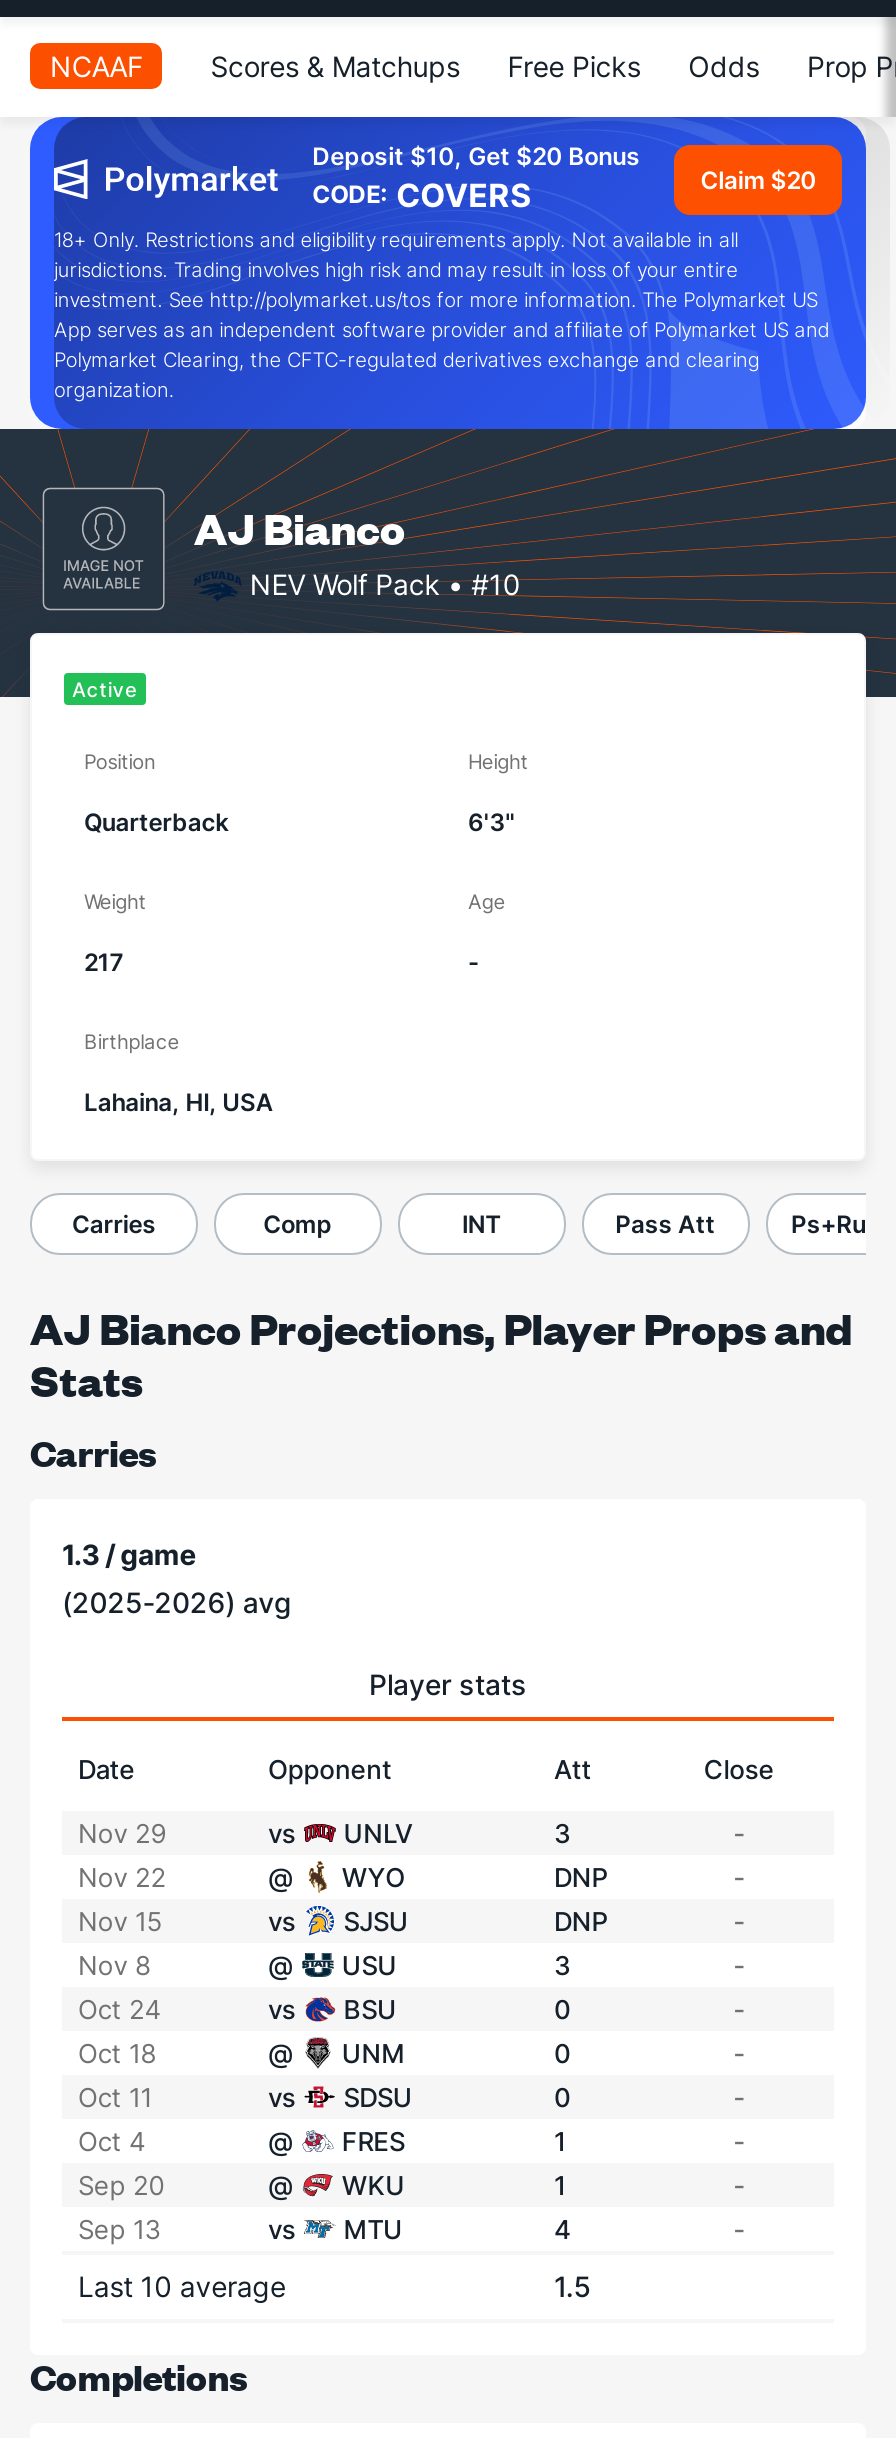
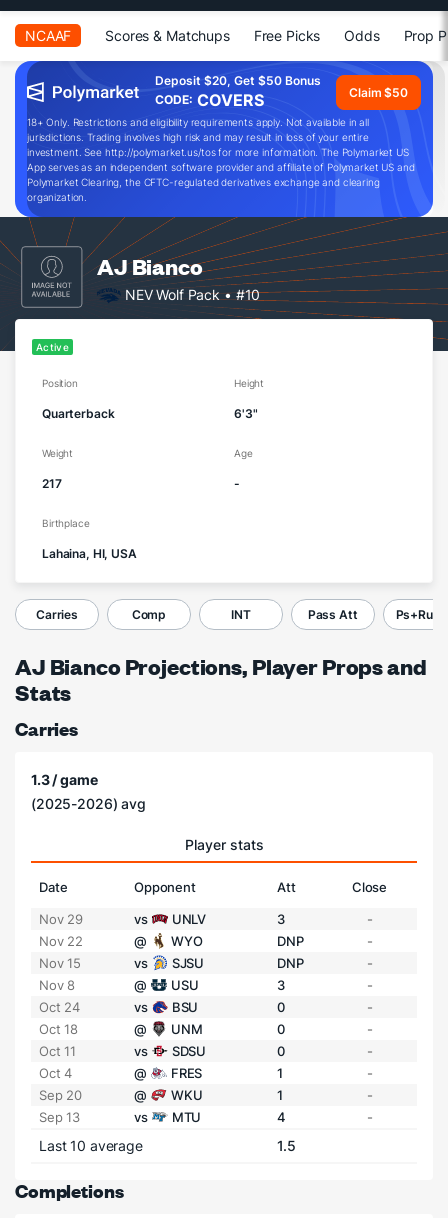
[312,141,640,171] Deposit $10, Get $20 Bonus -> [155,73,321,88] Deposit $20, Get $50 Bonus
[700,164,816,194] Claim $20 -> [349,84,408,99] Claim $50

